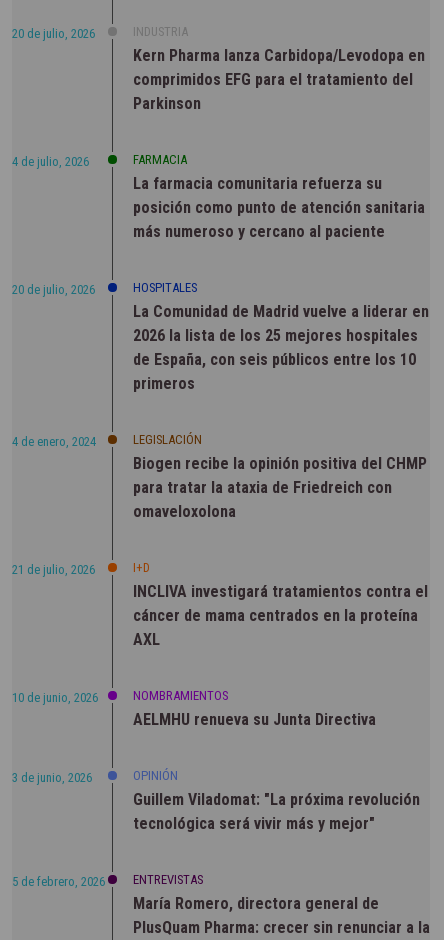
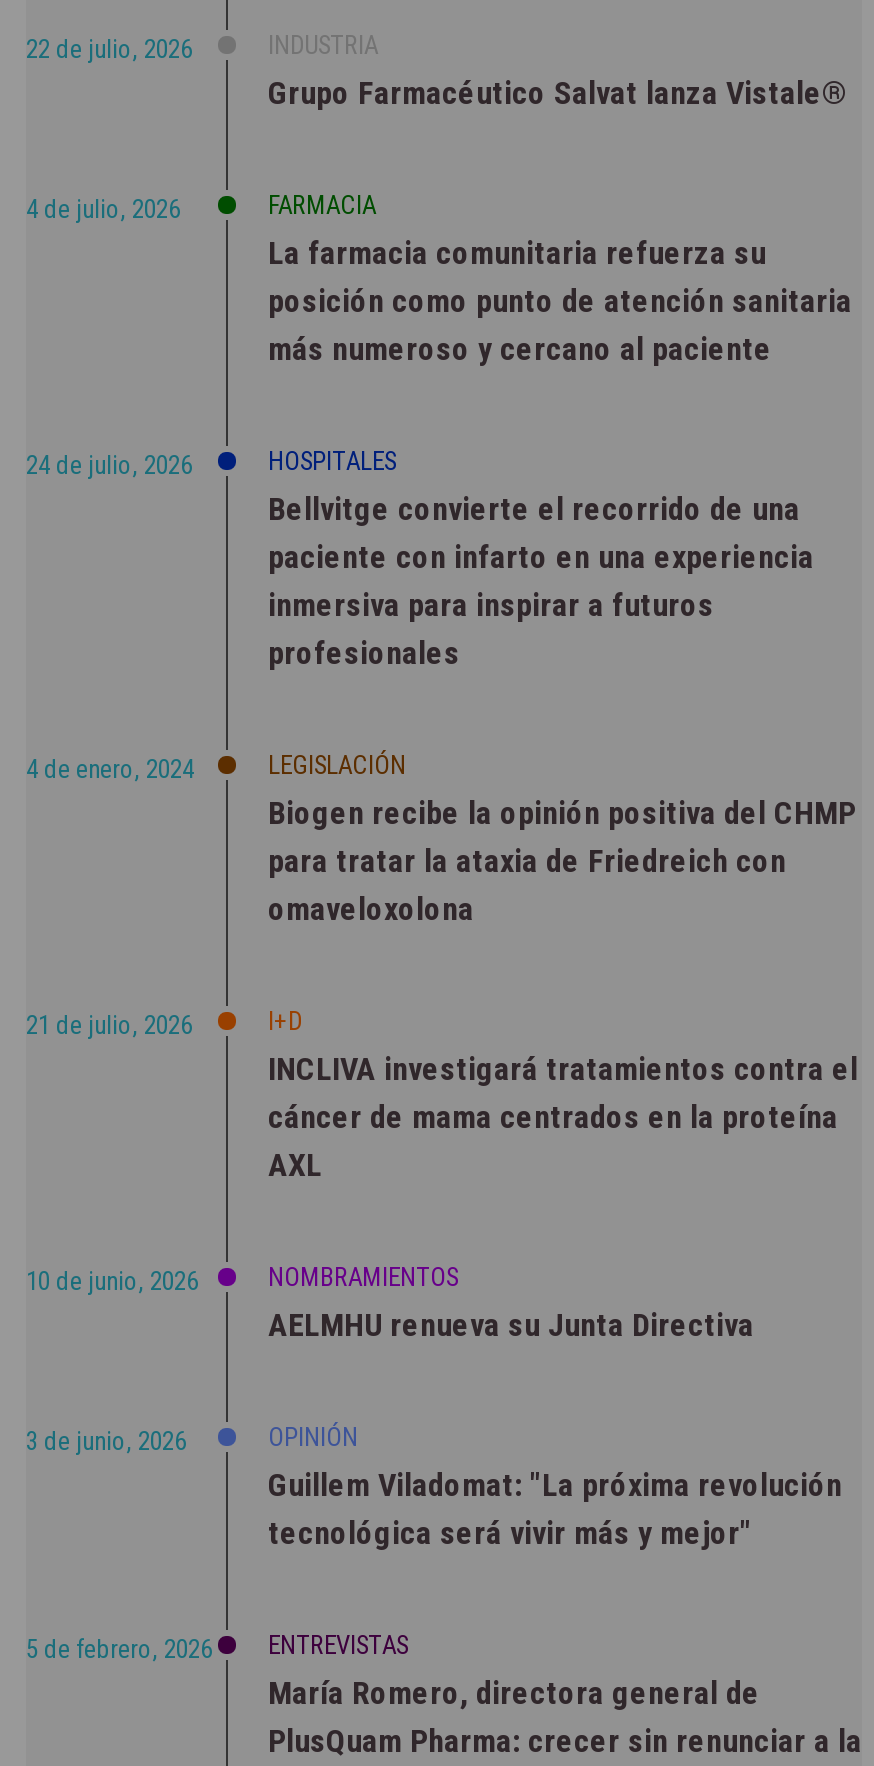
[12,26,95,41] 20 de julio, 2026 -> [26,34,192,64] 22 de julio, 2026
[133,46,425,113] Kern Pharma lanza Carbidopa/Levodopa en | comprimidos EFG para el tratamiento del | Parkinson -> [268,74,848,112] Grupo Farmacéutico Salvat lanza Vistale®
[12,282,95,297] 20 de julio, 2026 -> [26,450,192,480] 24 de julio, 2026
[133,302,429,393] La Comunidad de Madrid vuelve a liderar en | 2026 la lista de los 25 mejores hospitales | de España, con seis públicos entre los 10 | primeros -> [268,490,814,672] Bellvitge convierte el recorrido de una | paciente con infarto en una experiencia | inmersiva para inspirar a futuros | profesionales

